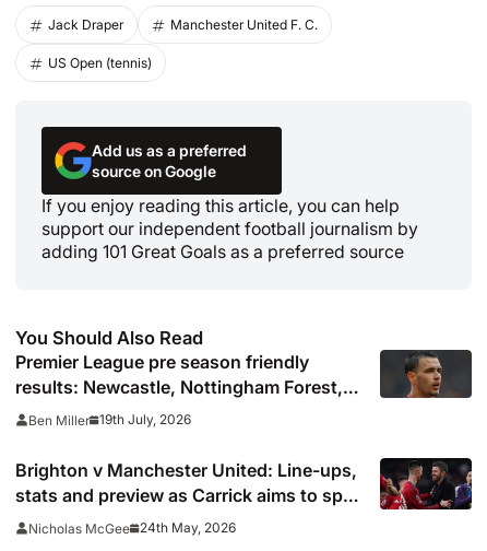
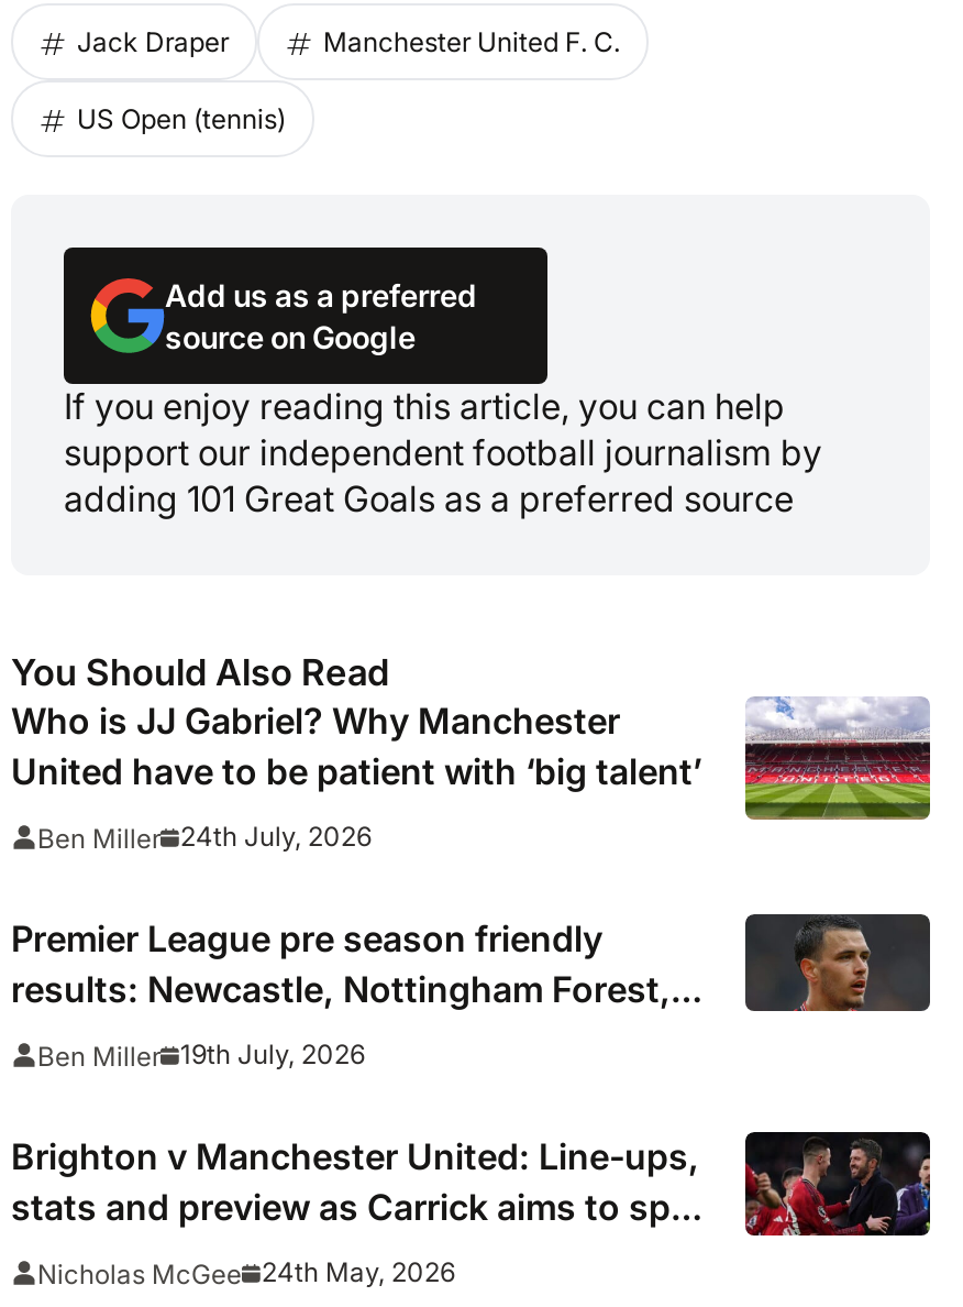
none -> [11,696,932,854] [image] | Who is JJ Gabriel? Why Manchester | United have to be patient with ‘big talent’ | Ben Miller 24th July, 2026

